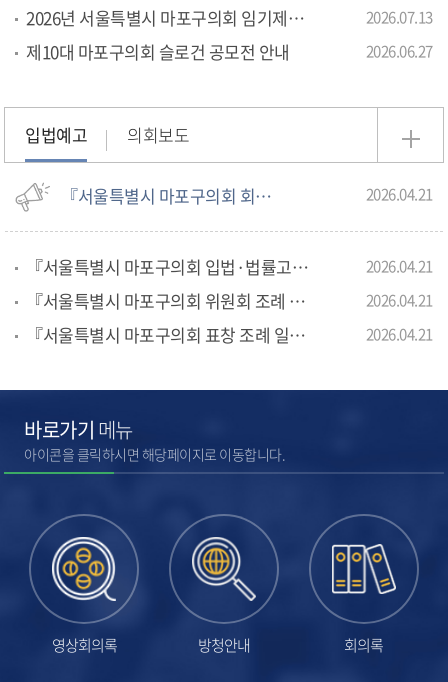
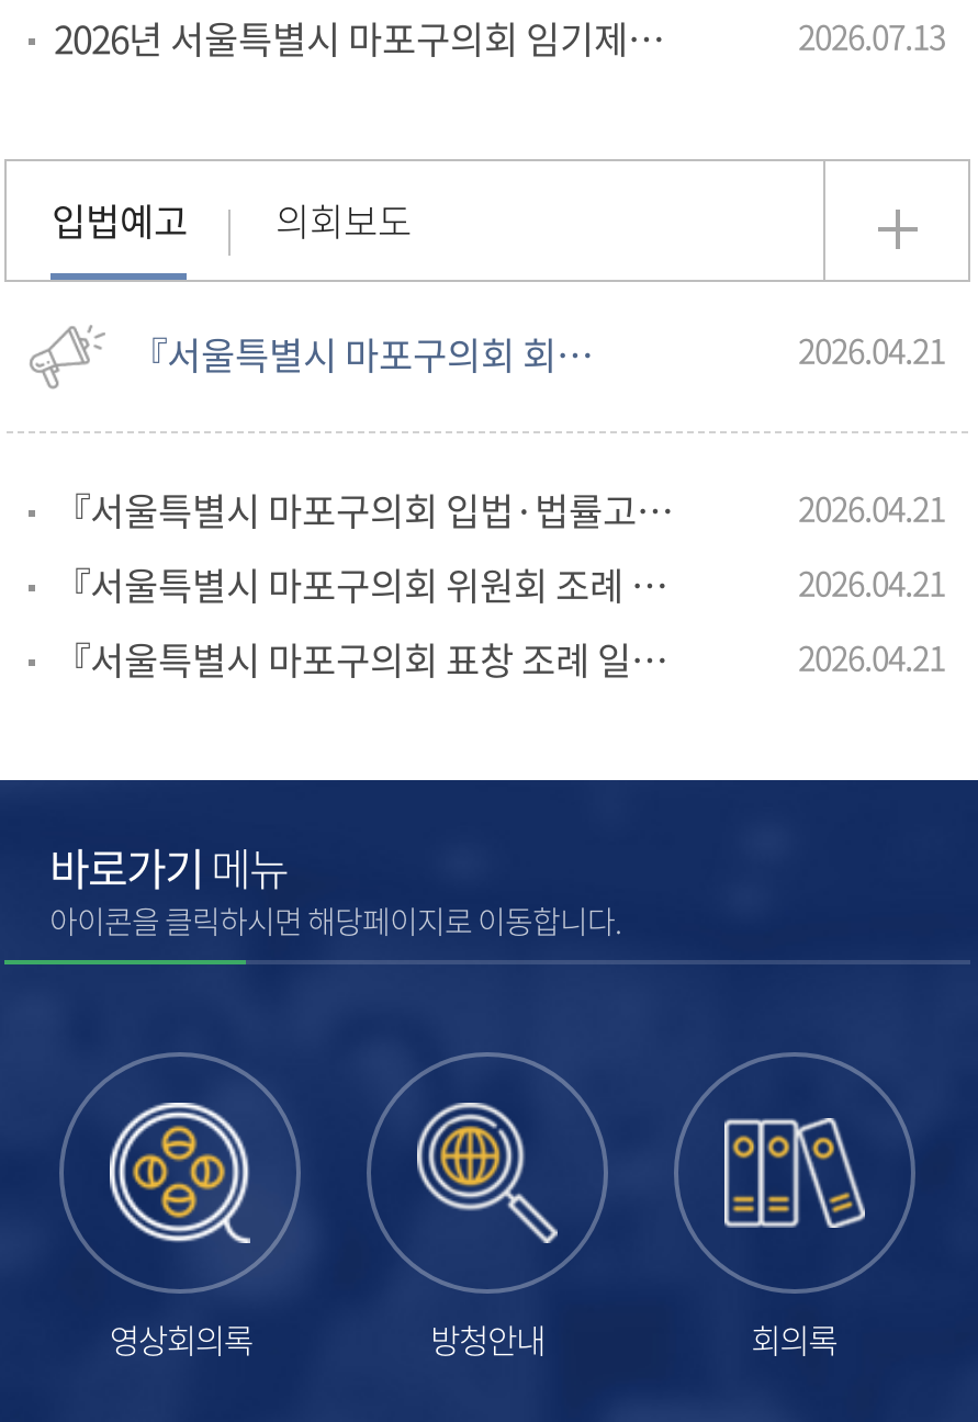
[26,39,432,64] 제10대 마포구의회 슬로건 공모전 안내 | 2026.06.27 -> none

